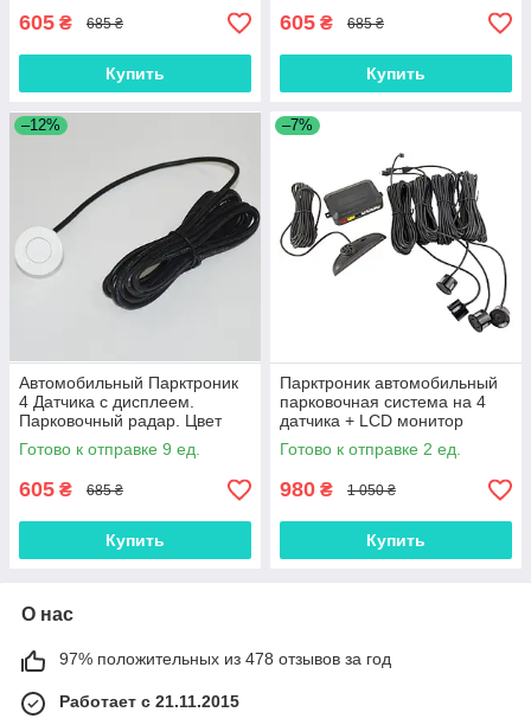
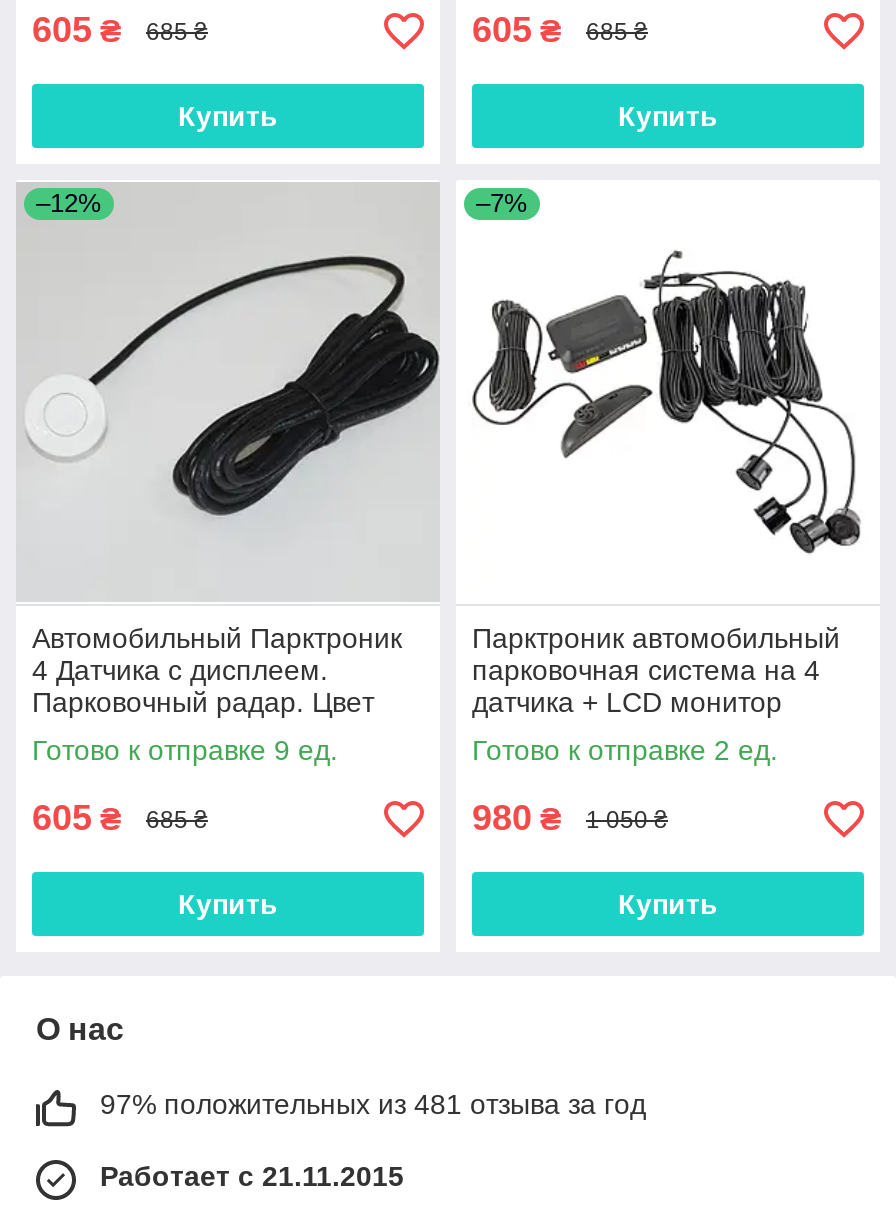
[59,650,391,669] 97% положительных из 478 отзывов за год -> [100,1089,646,1121] 97% положительных из 481 отзыва за год

